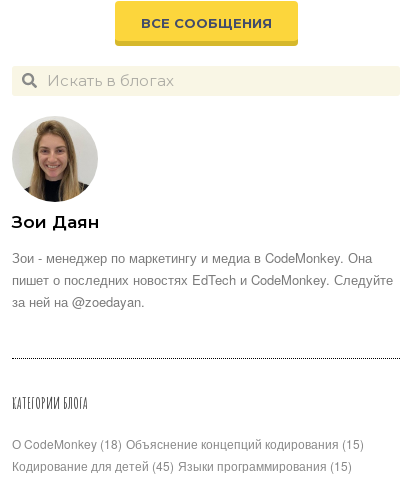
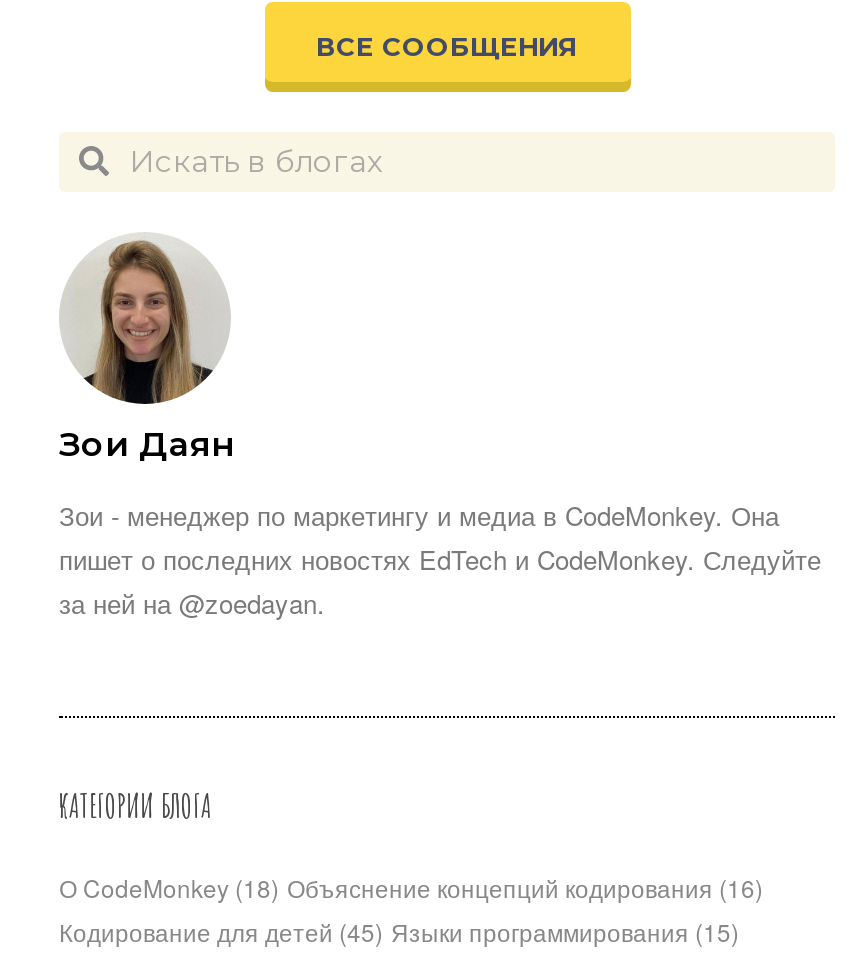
[12,435,364,452] О CodeMonkey (18) Объяснение концепций кодирования (15) -> [59,870,763,904] О CodeMonkey (18) Объяснение концепций кодирования (16)

